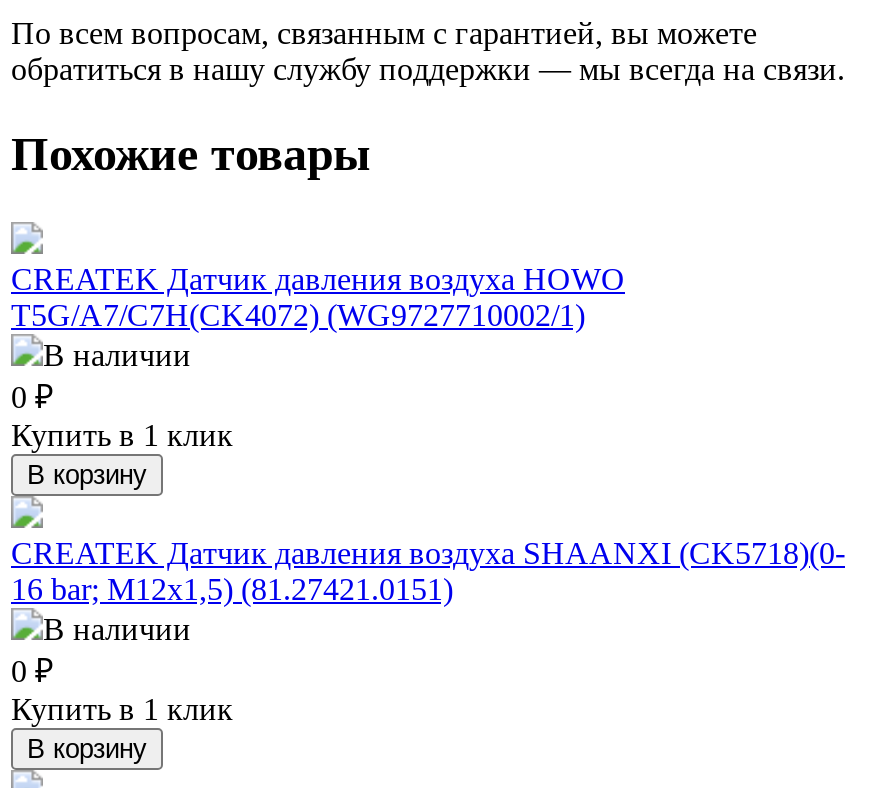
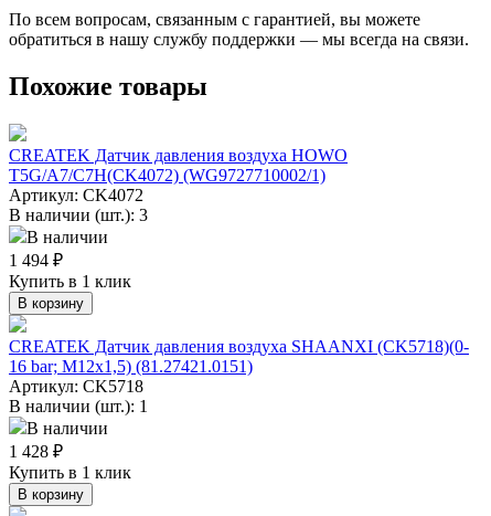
none -> [9,185,148,224] Артикул: CK4072 | В наличии (шт.): 3
[11,379,53,413] 0 ₽ -> [9,250,63,269] 1 494 ₽
none -> [9,376,148,415] Артикул: CK5718 | В наличии (шт.): 1
[11,653,53,687] 0 ₽ -> [9,442,63,460] 1 428 ₽

